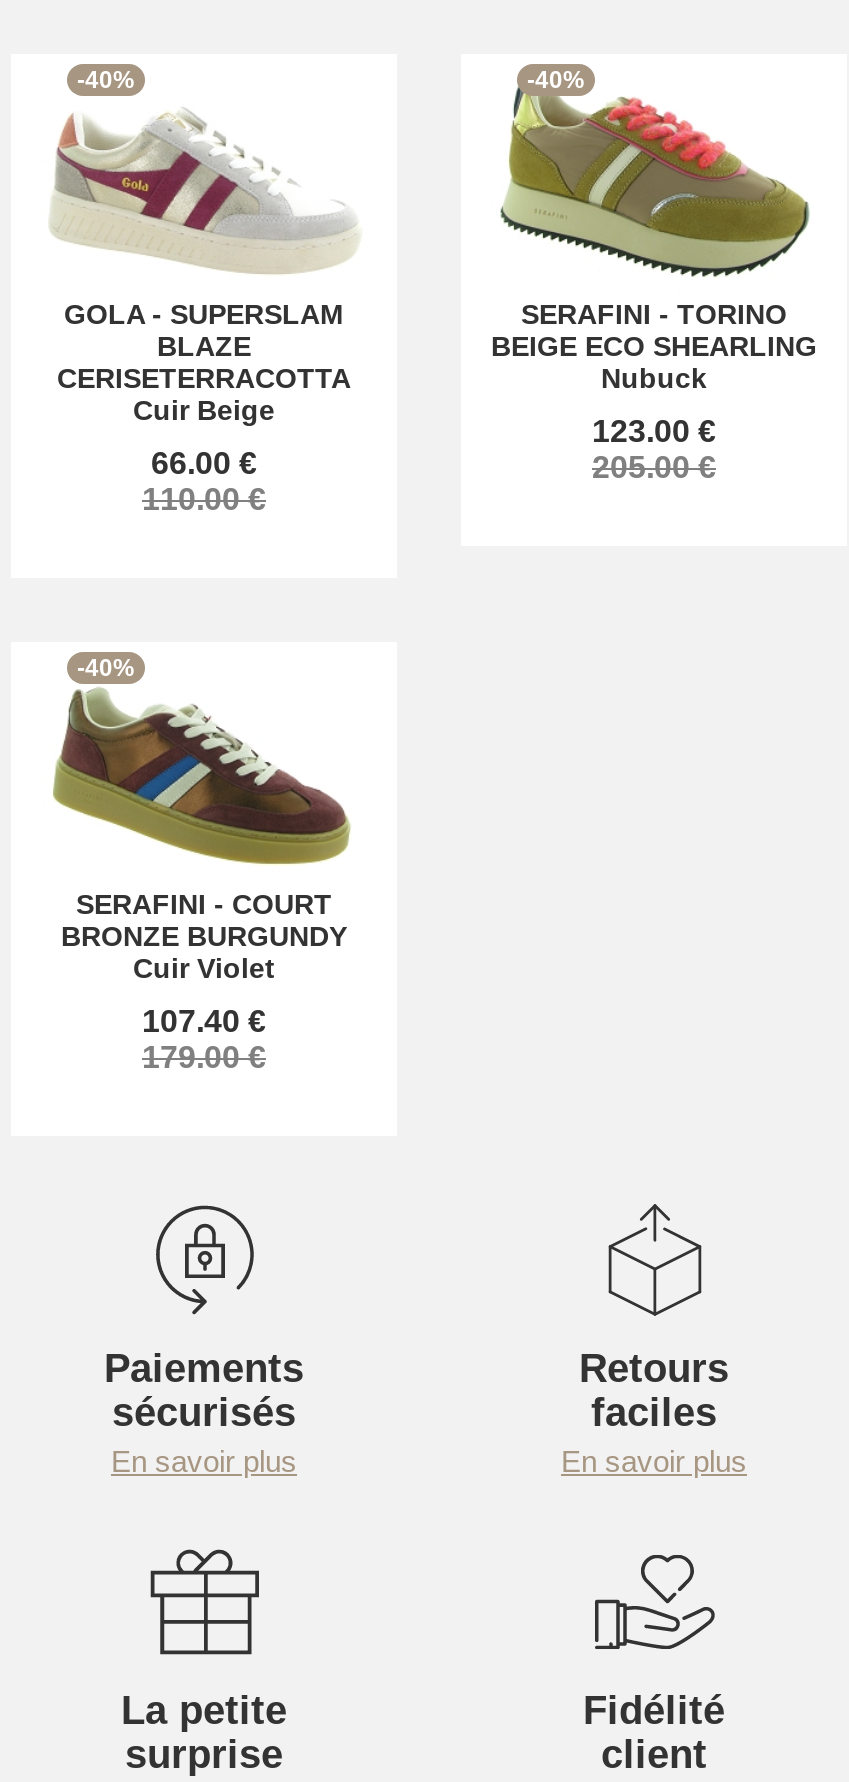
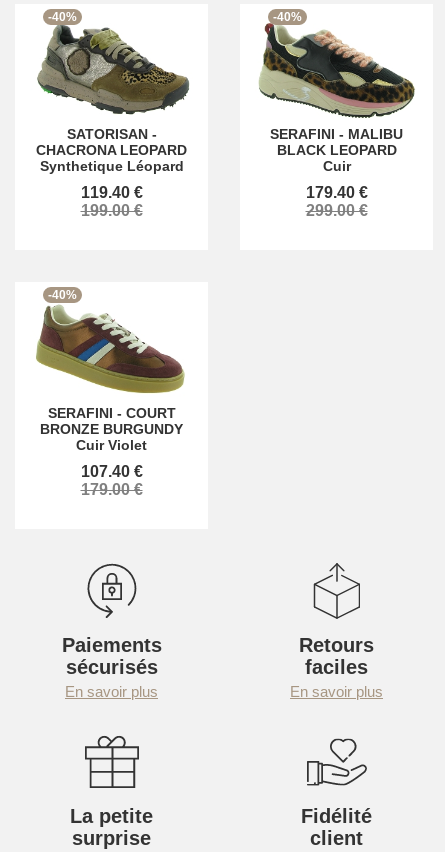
[49,98,359,426] [image] | GOLA - SUPERSLAM | BLAZE | CERISETERRACOTTA | Cuir Beige -> [36,26,190,174] [image] | SATORISAN - | CHACRONA LEOPARD | Synthetique Léopard
[491,88,817,394] [image] | SERAFINI - TORINO | BEIGE ECO SHEARLING | Nubuck -> [259,22,415,174] [image] | SERAFINI - MALIBU | BLACK LEOPARD | Cuir
[592,414,716,484] 123.00 € | 205.00 € -> [305,184,367,219] 179.40 € | 299.00 €
[142,446,266,516] 66.00 € | 110.00 € -> [80,184,142,219] 119.40 € | 199.00 €

